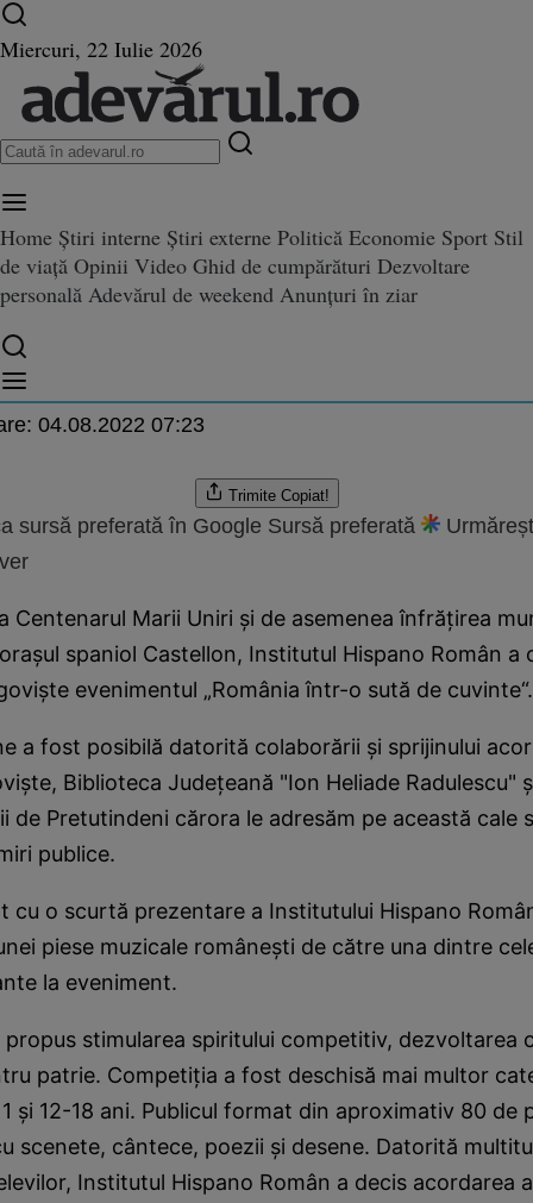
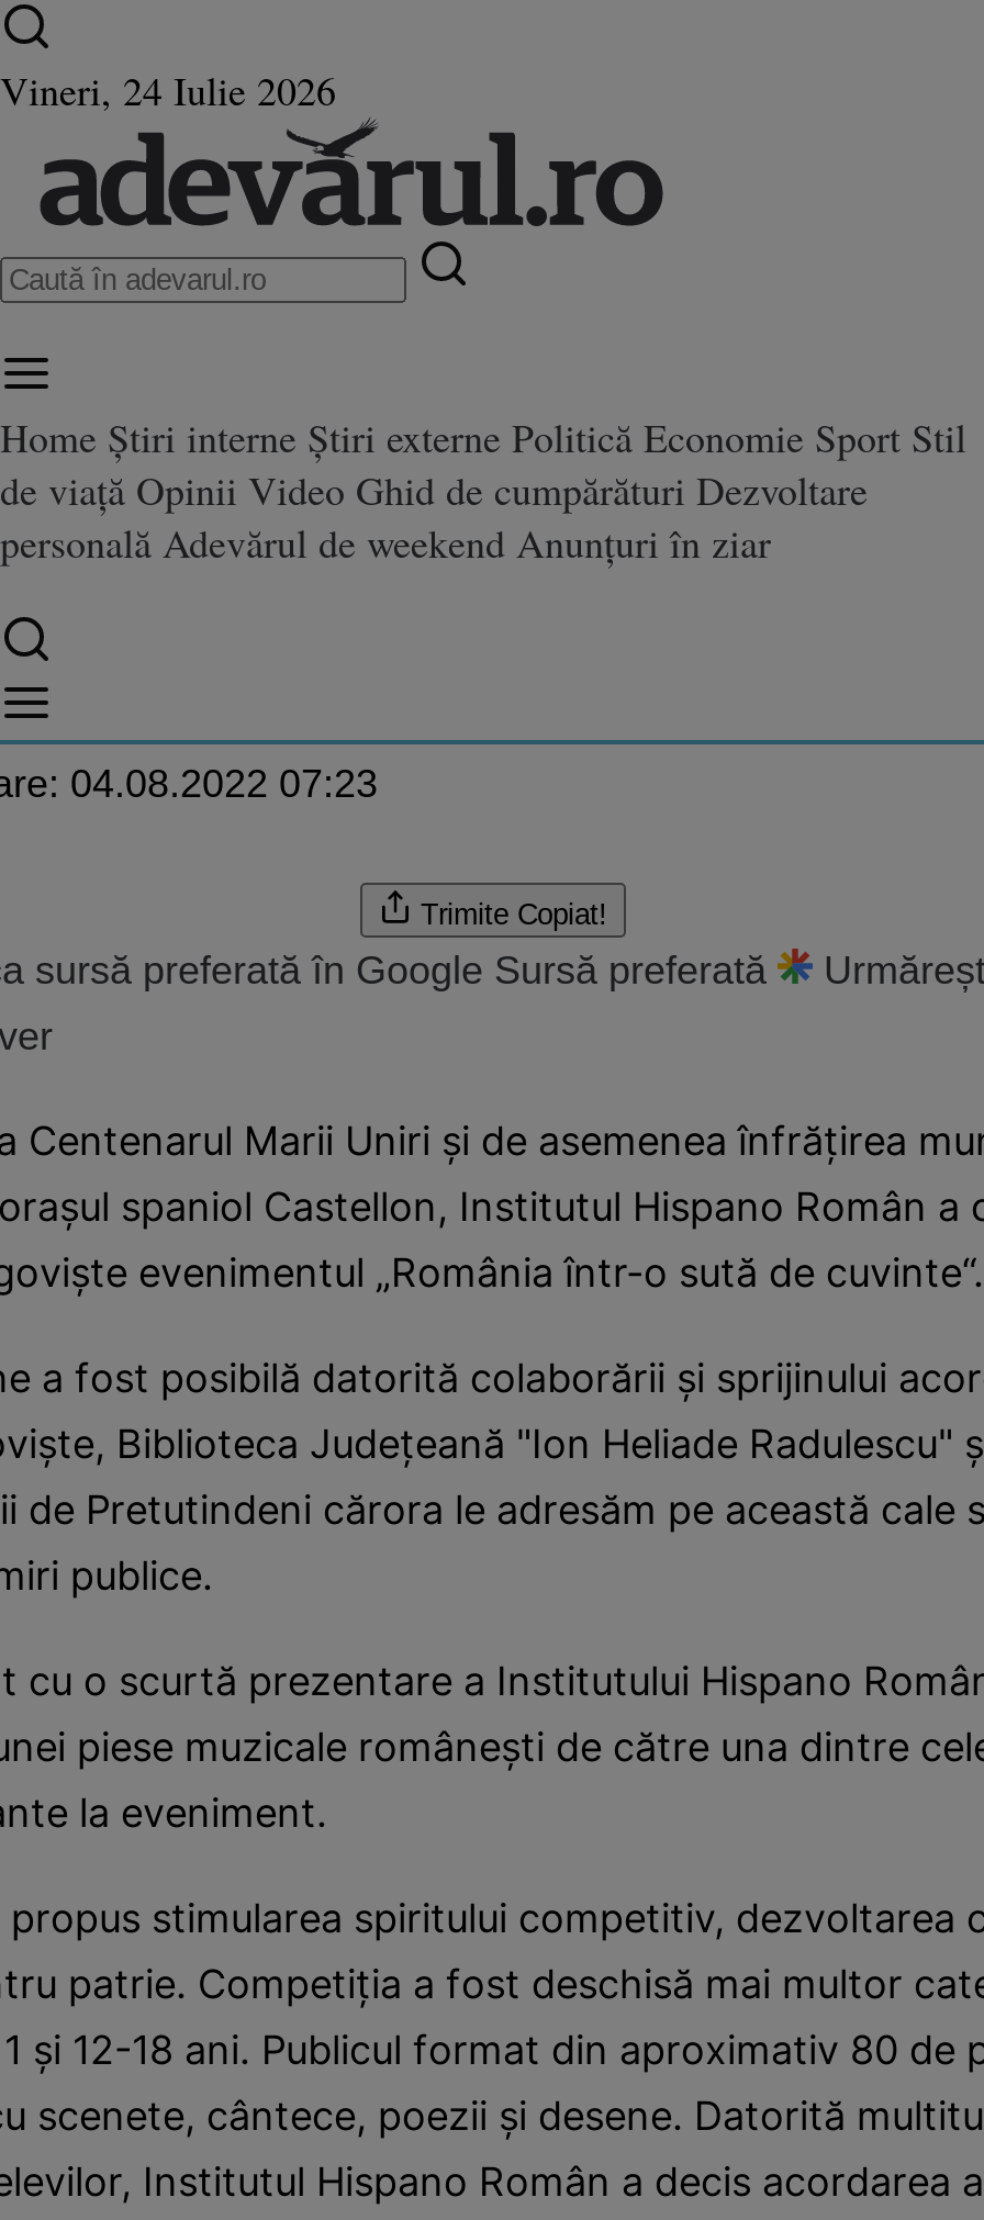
[0,35,202,63] Miercuri, 22 Iulie 2026 -> [0,64,336,116] Vineri, 24 Iulie 2026

